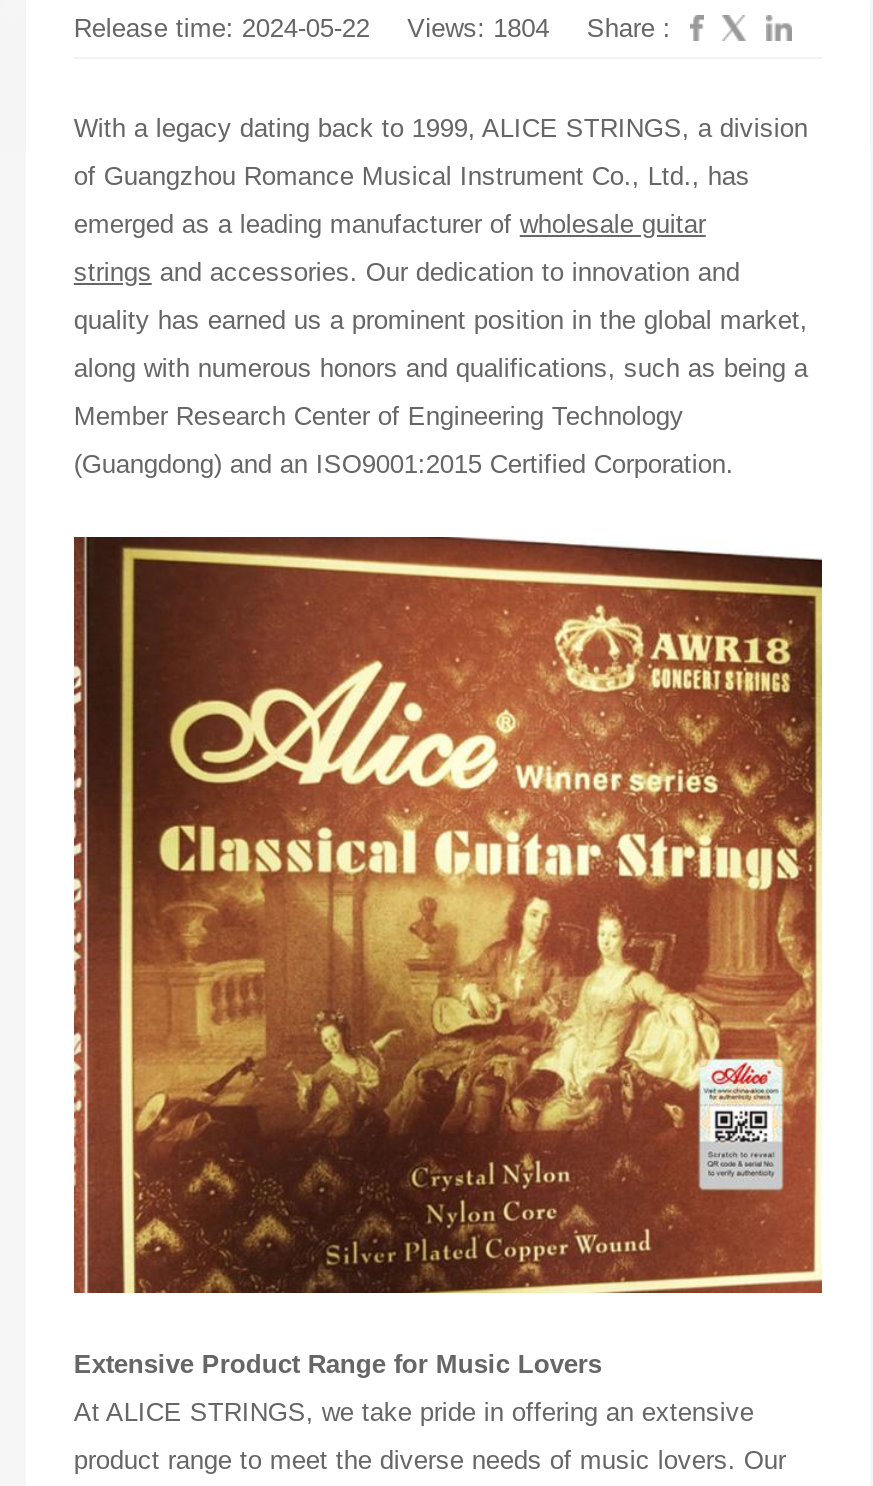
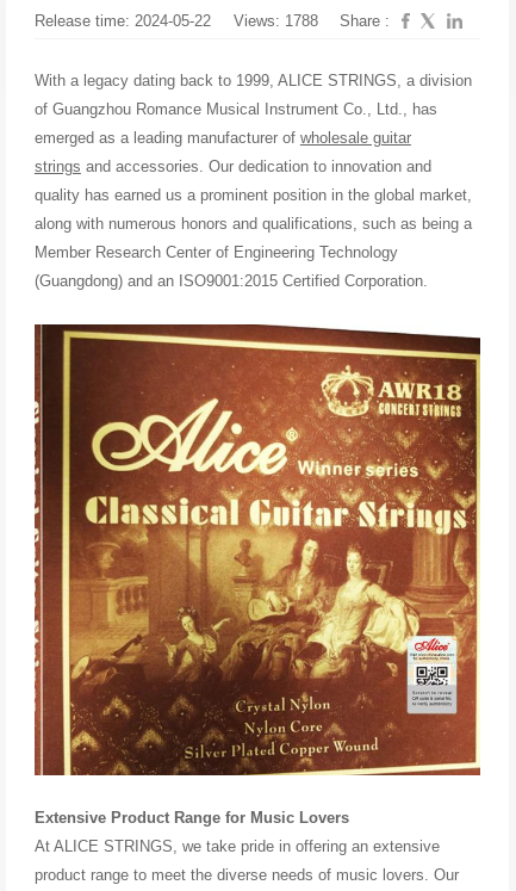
[74,12,671,42] Release time: 2024-05-22 Views: 1804 Share : -> [34,11,390,29] Release time: 2024-05-22 Views: 1788 Share :

